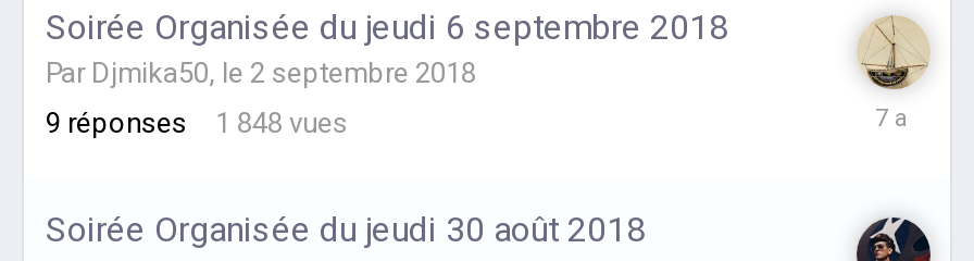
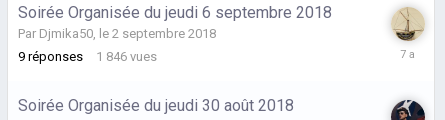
[46,106,348,139] 9 réponses 1 848 vues -> [18,49,157,64] 9 réponses 1 846 vues

